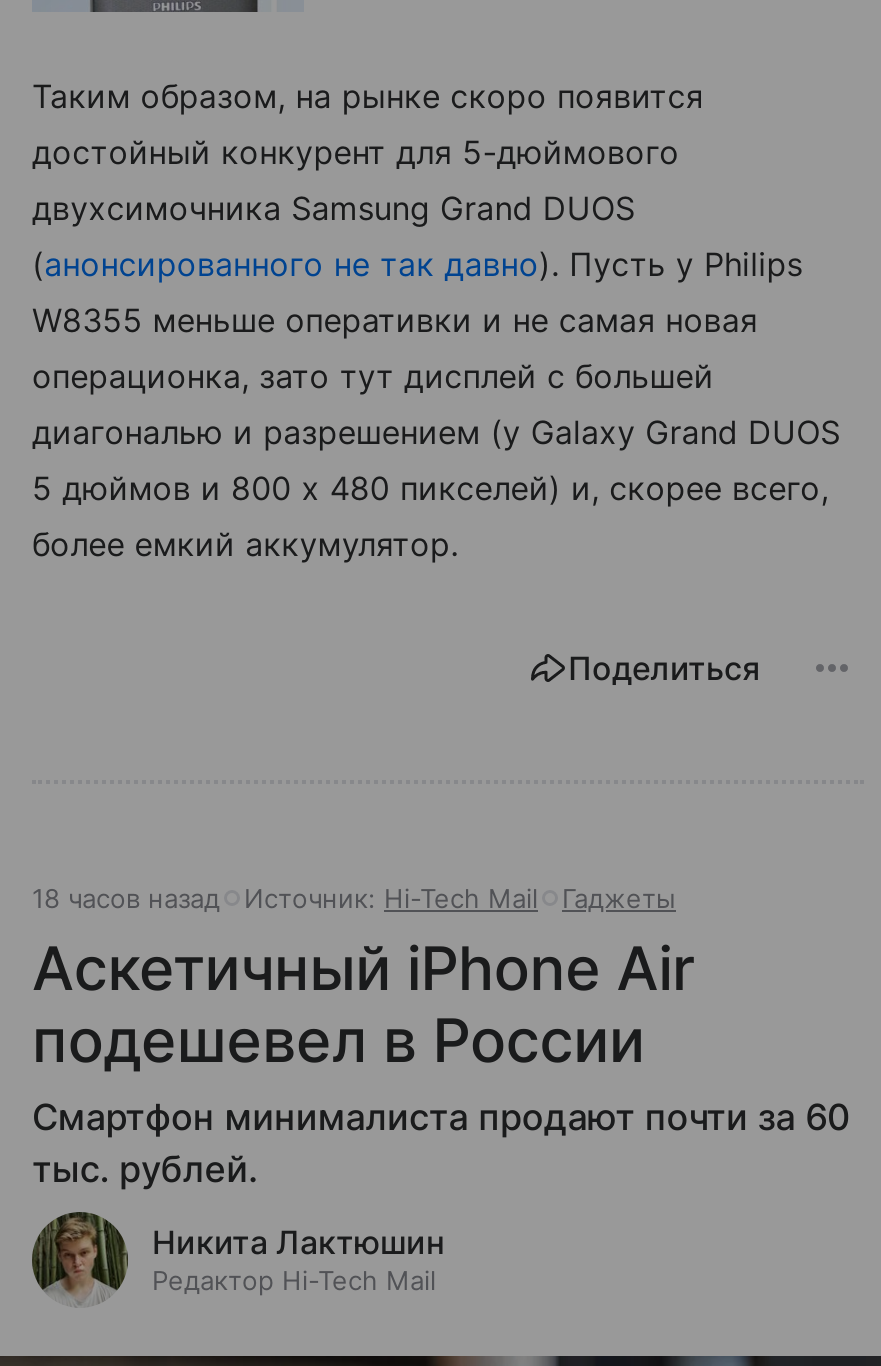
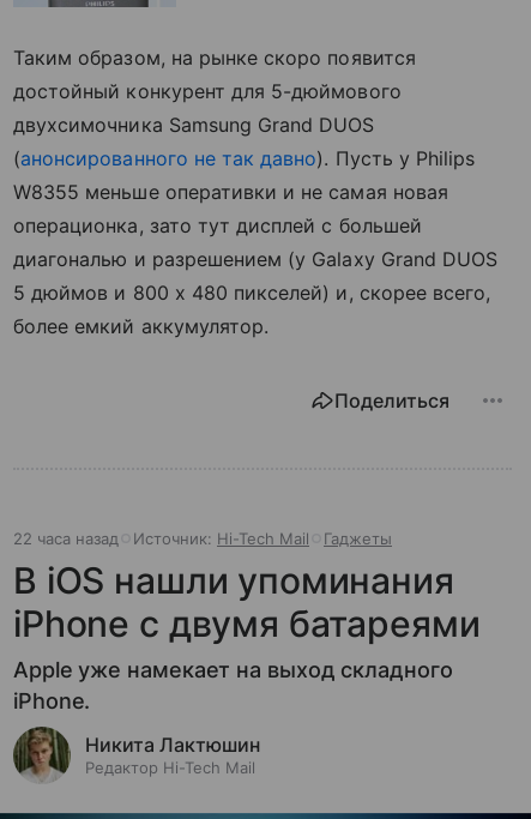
[32,882,676,914] 18 часов назад Источник: Hi-Tech Mail Гаджеты -> [13,529,392,548] 22 часа назад Источник: Hi-Tech Mail Гаджеты
[32,932,851,1190] Аскетичный iPhone Air | подешевел в России | Смартфон минималиста продают почти за 60 | тыс. рублей. -> [13,559,480,713] В iOS нашли упоминания | iPhone с двумя батареями | Apple уже намекает на выход складного | iPhone.

